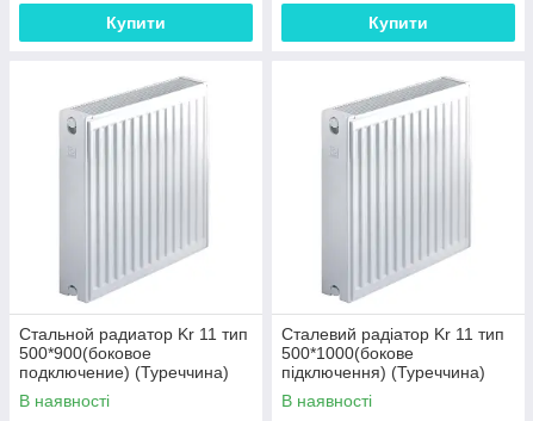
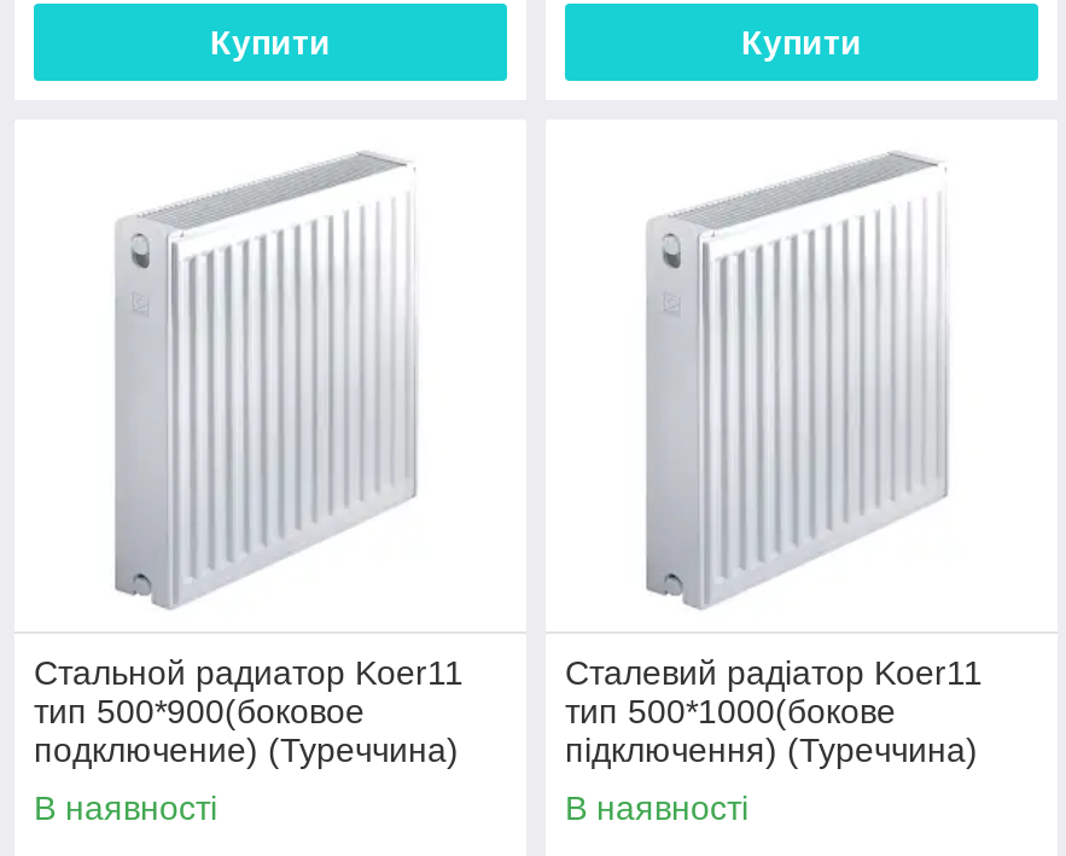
[19,324,248,363] Стальной радиатор Kr 11 тип | 500*900(боковое -> [34,653,464,730] Стальной радиатор Koer11 | тип 500*900(боковое
[281,324,504,363] Сталевий радіатор Kr 11 тип | 500*1000(бокове -> [565,653,983,730] Сталевий радіатор Koer11 | тип 500*1000(бокове

